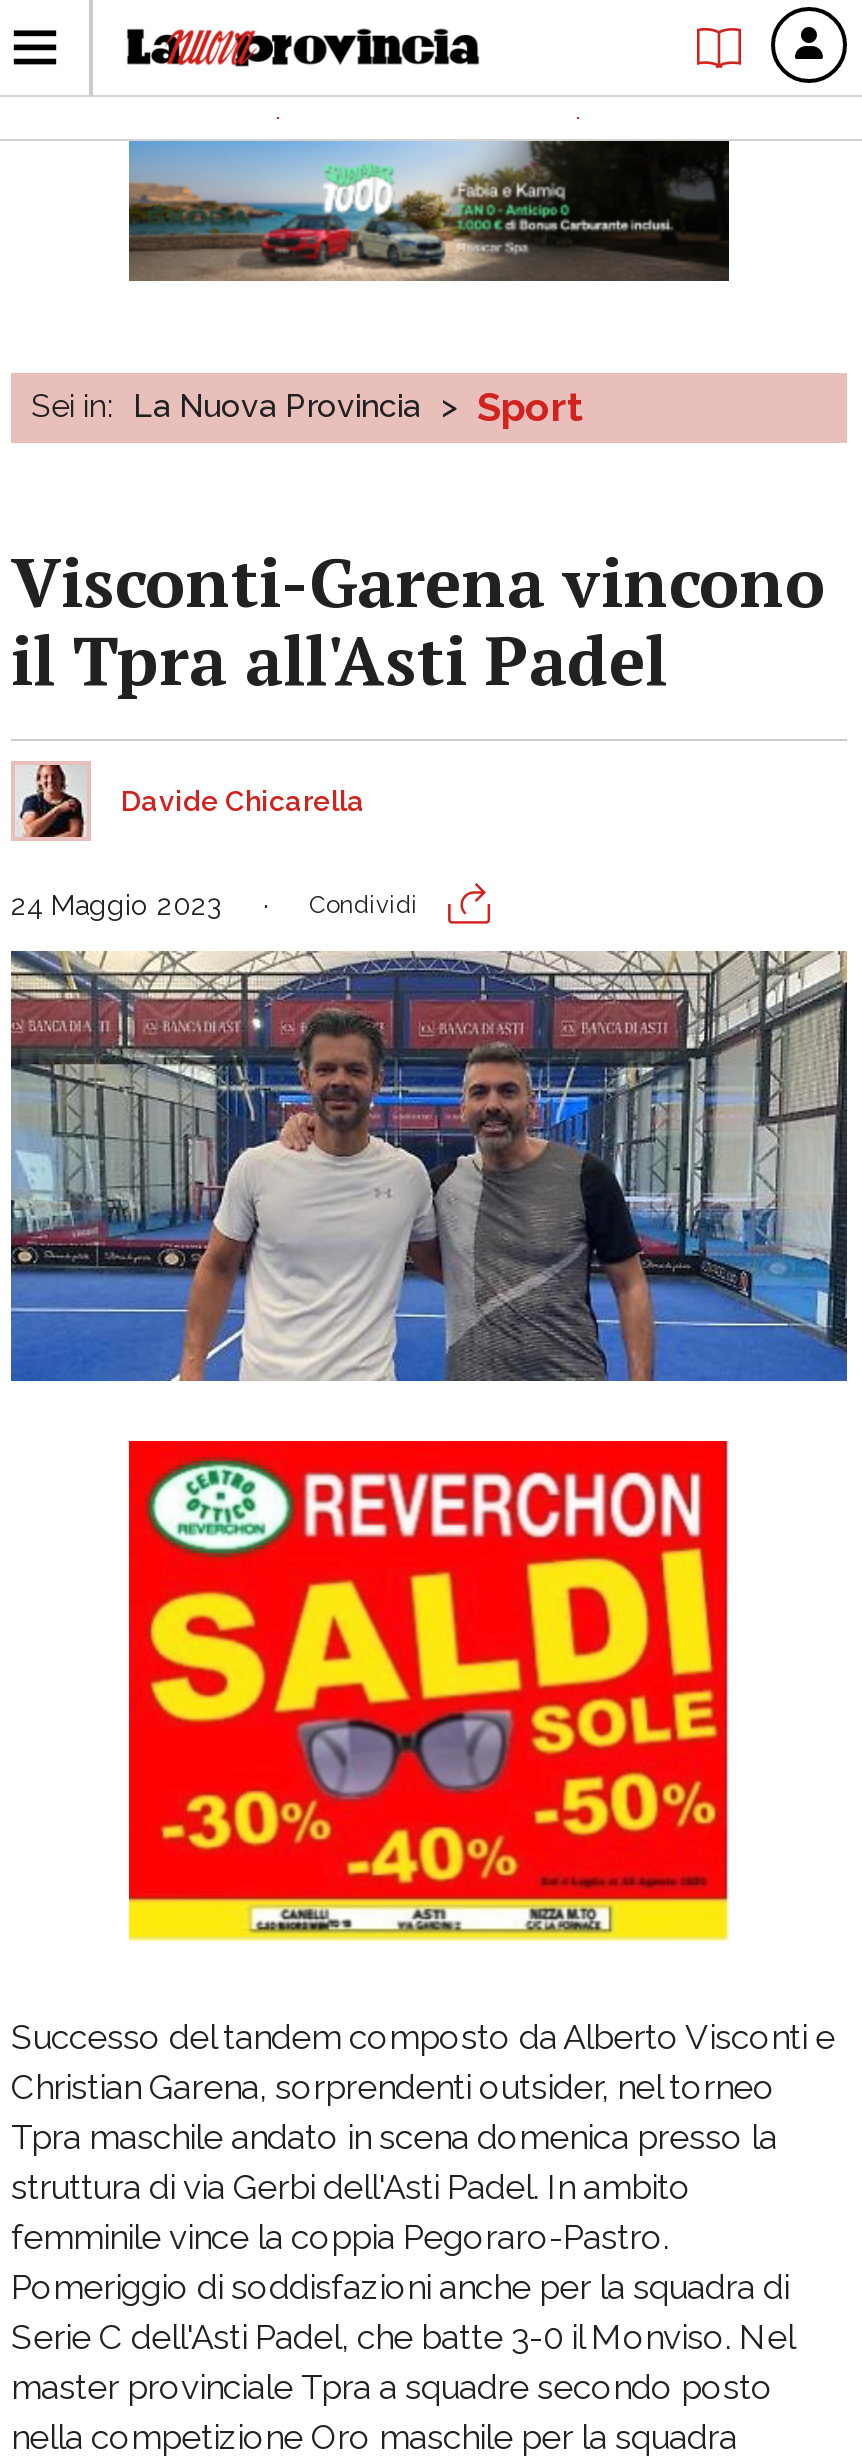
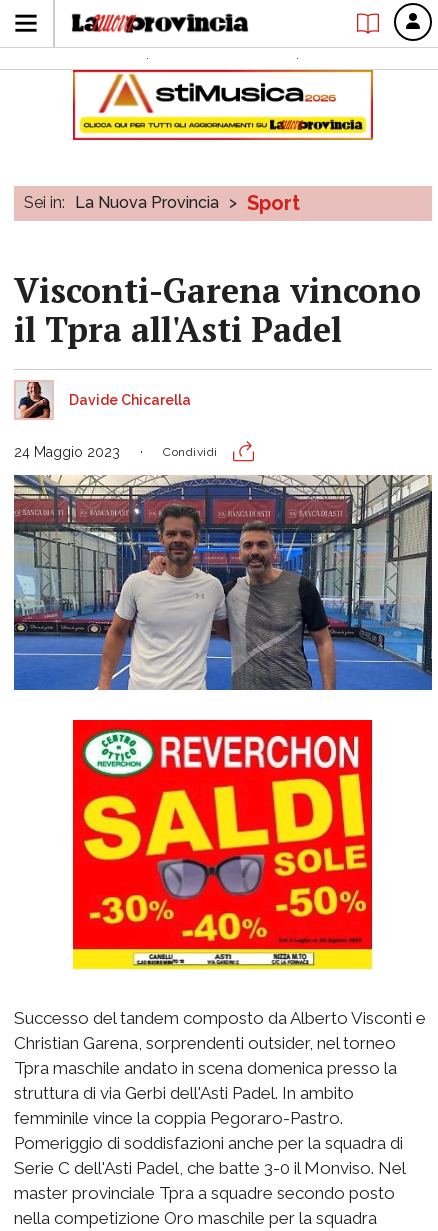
[127,139,731,283] [image] -> [72,69,374,141] [image]

